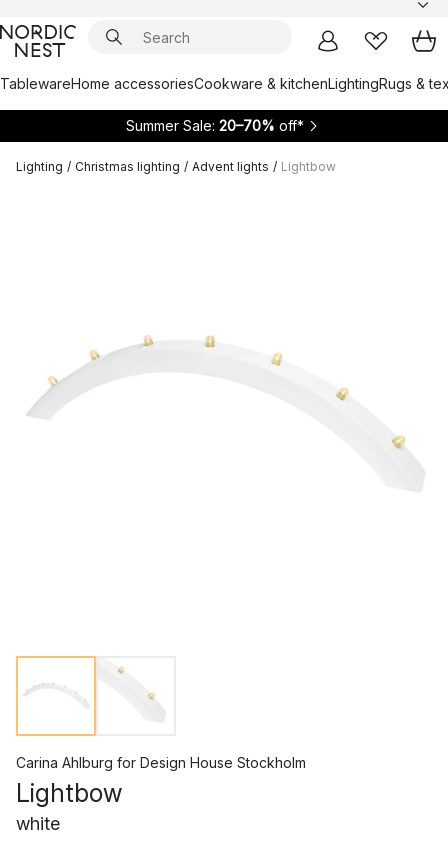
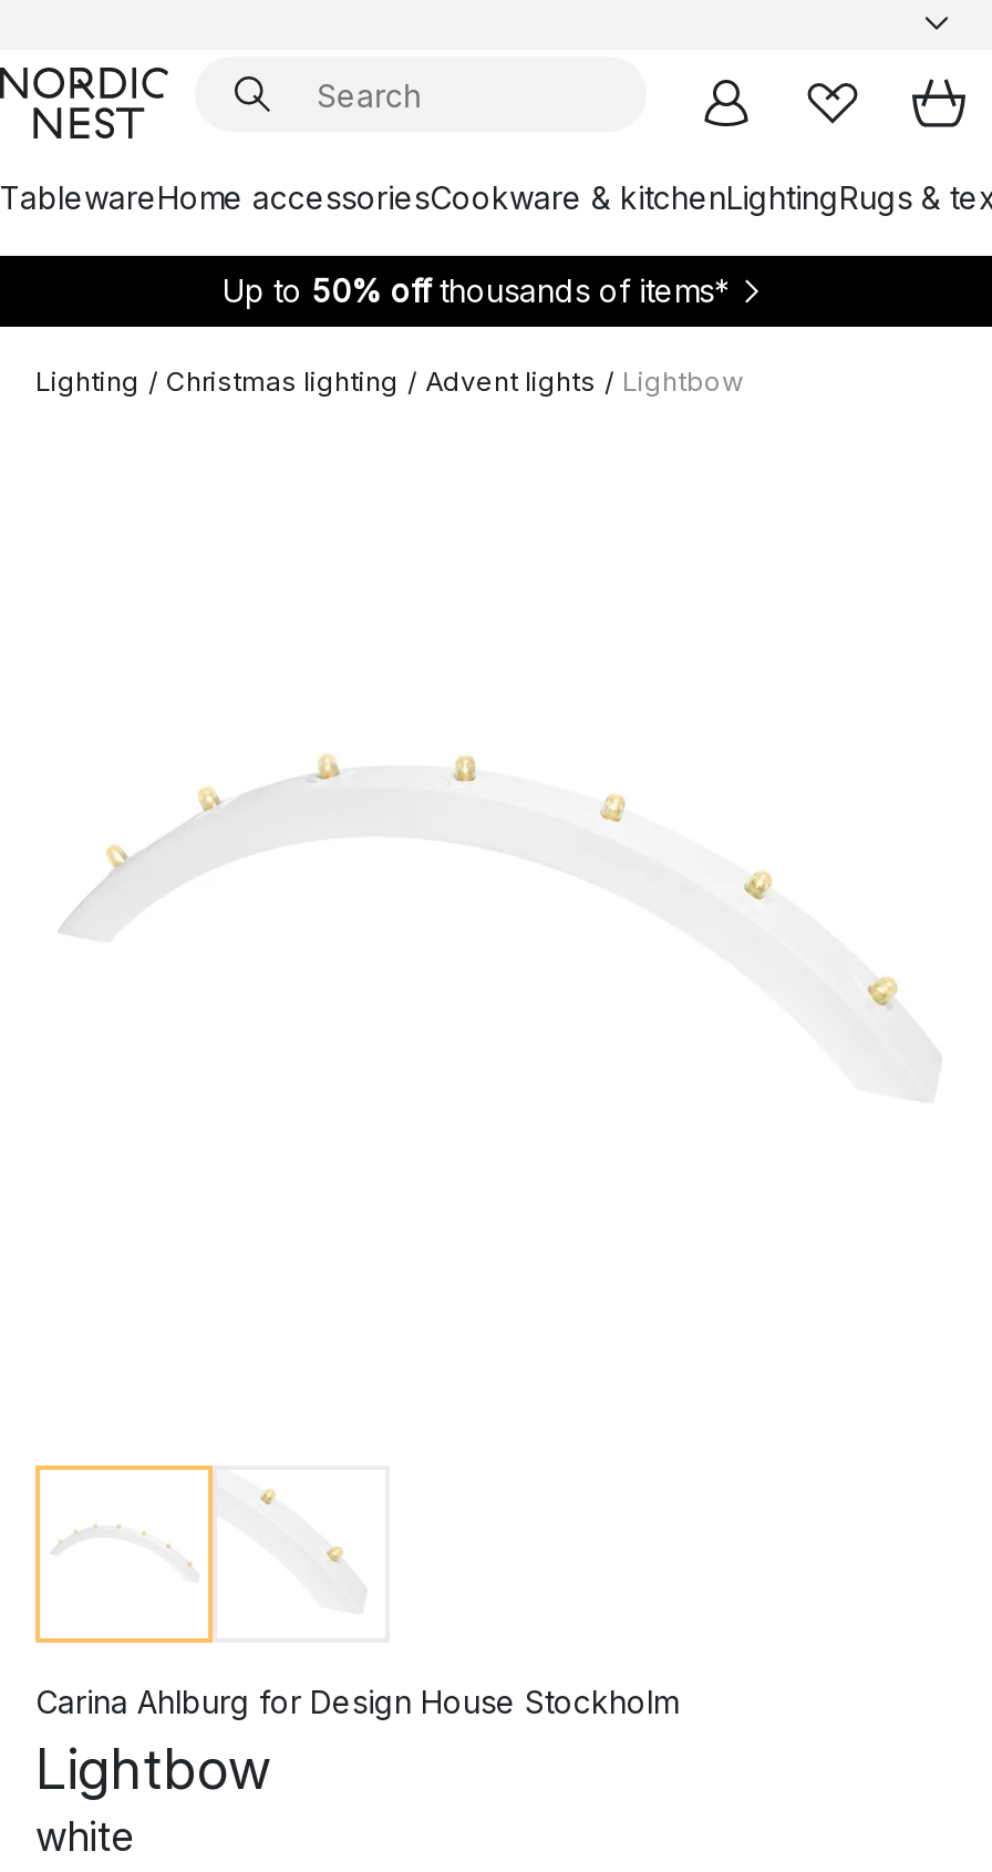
[126,117,304,134] Summer Sale: 20–70% off* -> [223,271,730,309] Up to 50% off thousands of items*

